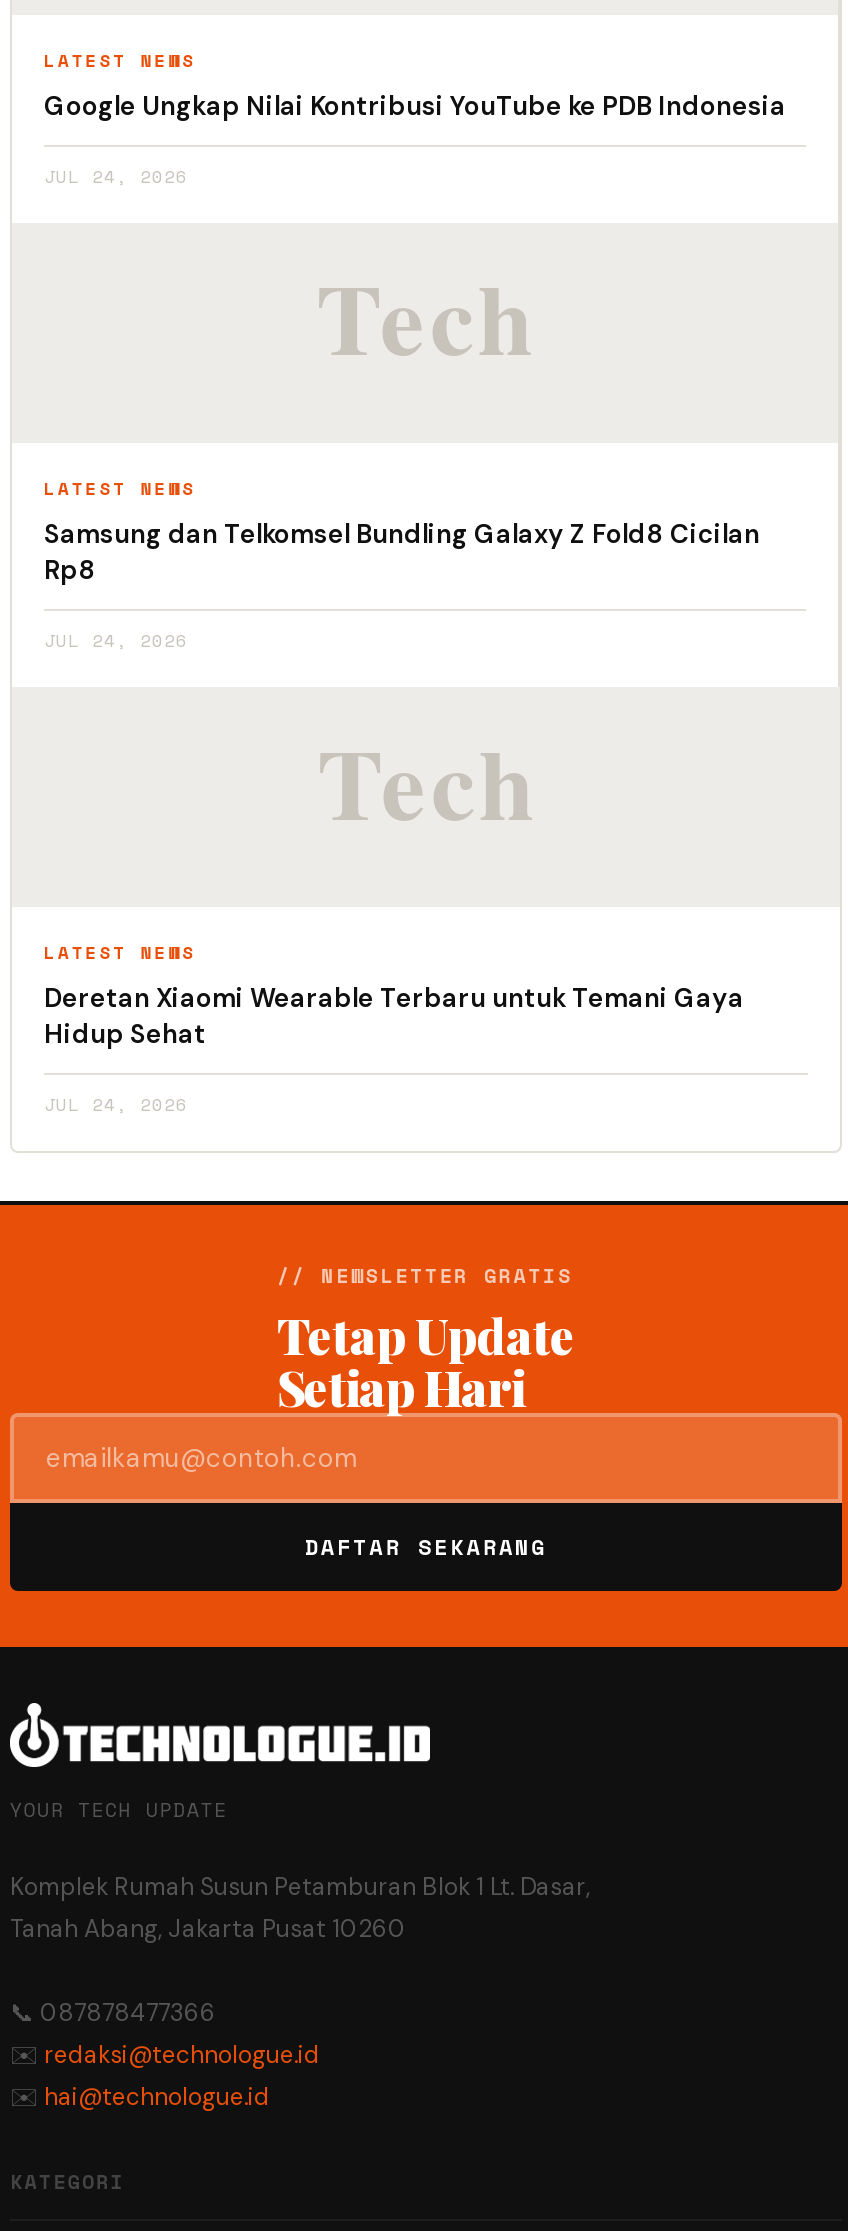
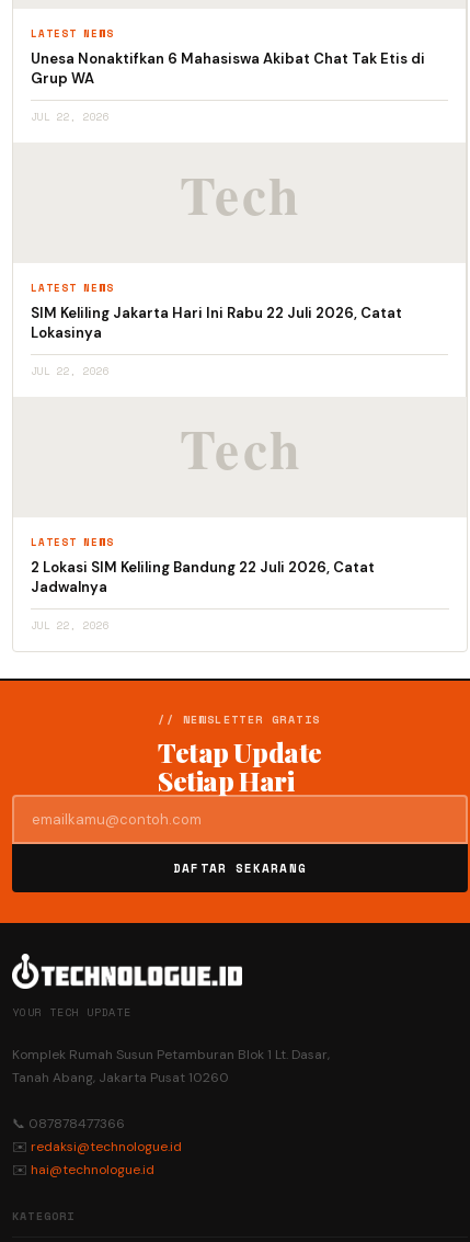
[44,89,786,123] Google Ungkap Nilai Kontribusi YouTube ke PDB Indonesia -> [31,49,425,88] Unesa Nonaktifkan 6 Mahasiswa Akibat Chat Tak Etis di | Grup WA
[44,163,188,189] JUL 24, 2026 -> [31,110,110,124] JUL 22, 2026
[44,517,760,587] Samsung dan Telkomsel Bundling Galaxy Z Fold8 Cicilan | Rp8 -> [31,304,402,342] SIM Keliling Jakarta Hari Ini Rabu 22 Juli 2026, Catat | Lokasinya
[44,627,188,653] JUL 24, 2026 -> [31,364,110,378] JUL 22, 2026
[44,981,744,1051] Deretan Xiaomi Wearable Terbaru untuk Temani Gaya | Hidup Sehat -> [31,558,375,596] 2 Lokasi SIM Keliling Bandung 22 Juli 2026, Catat | Jadwalnya
[44,1091,188,1117] JUL 24, 2026 -> [31,618,110,633] JUL 22, 2026

